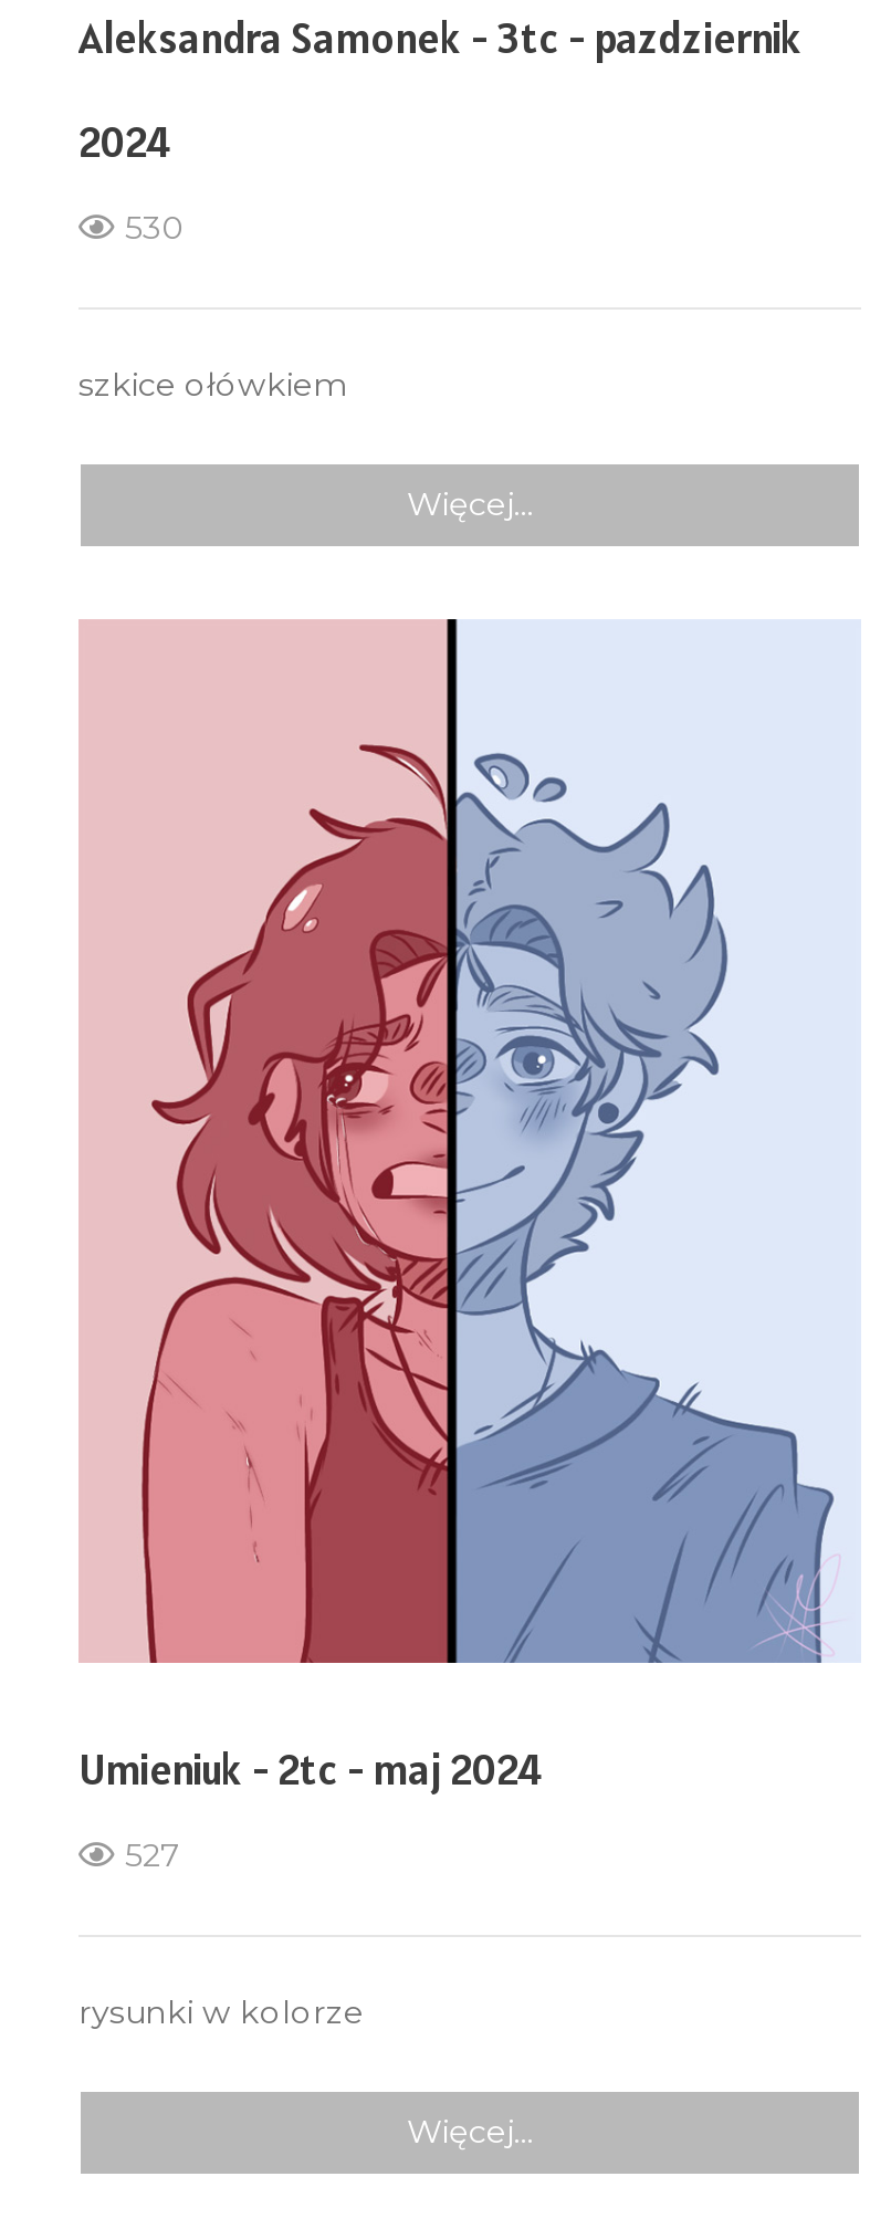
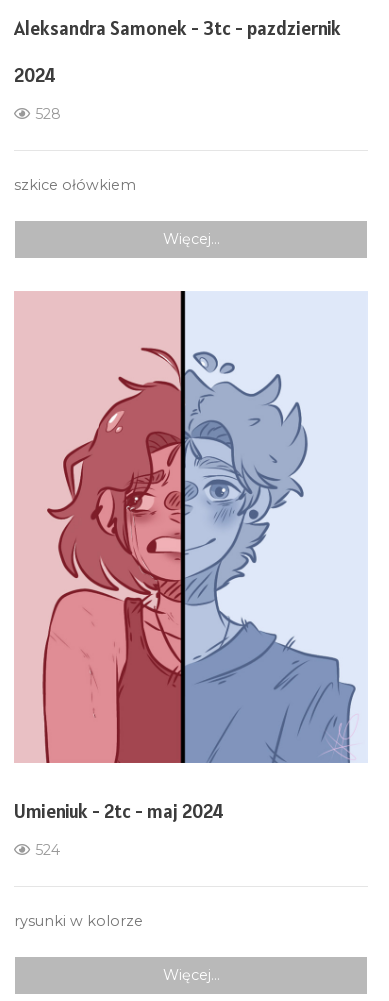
[125,208,185,248] 530 -> [35,105,61,123] 528
[125,1835,180,1875] 527 -> [35,841,60,859] 524

